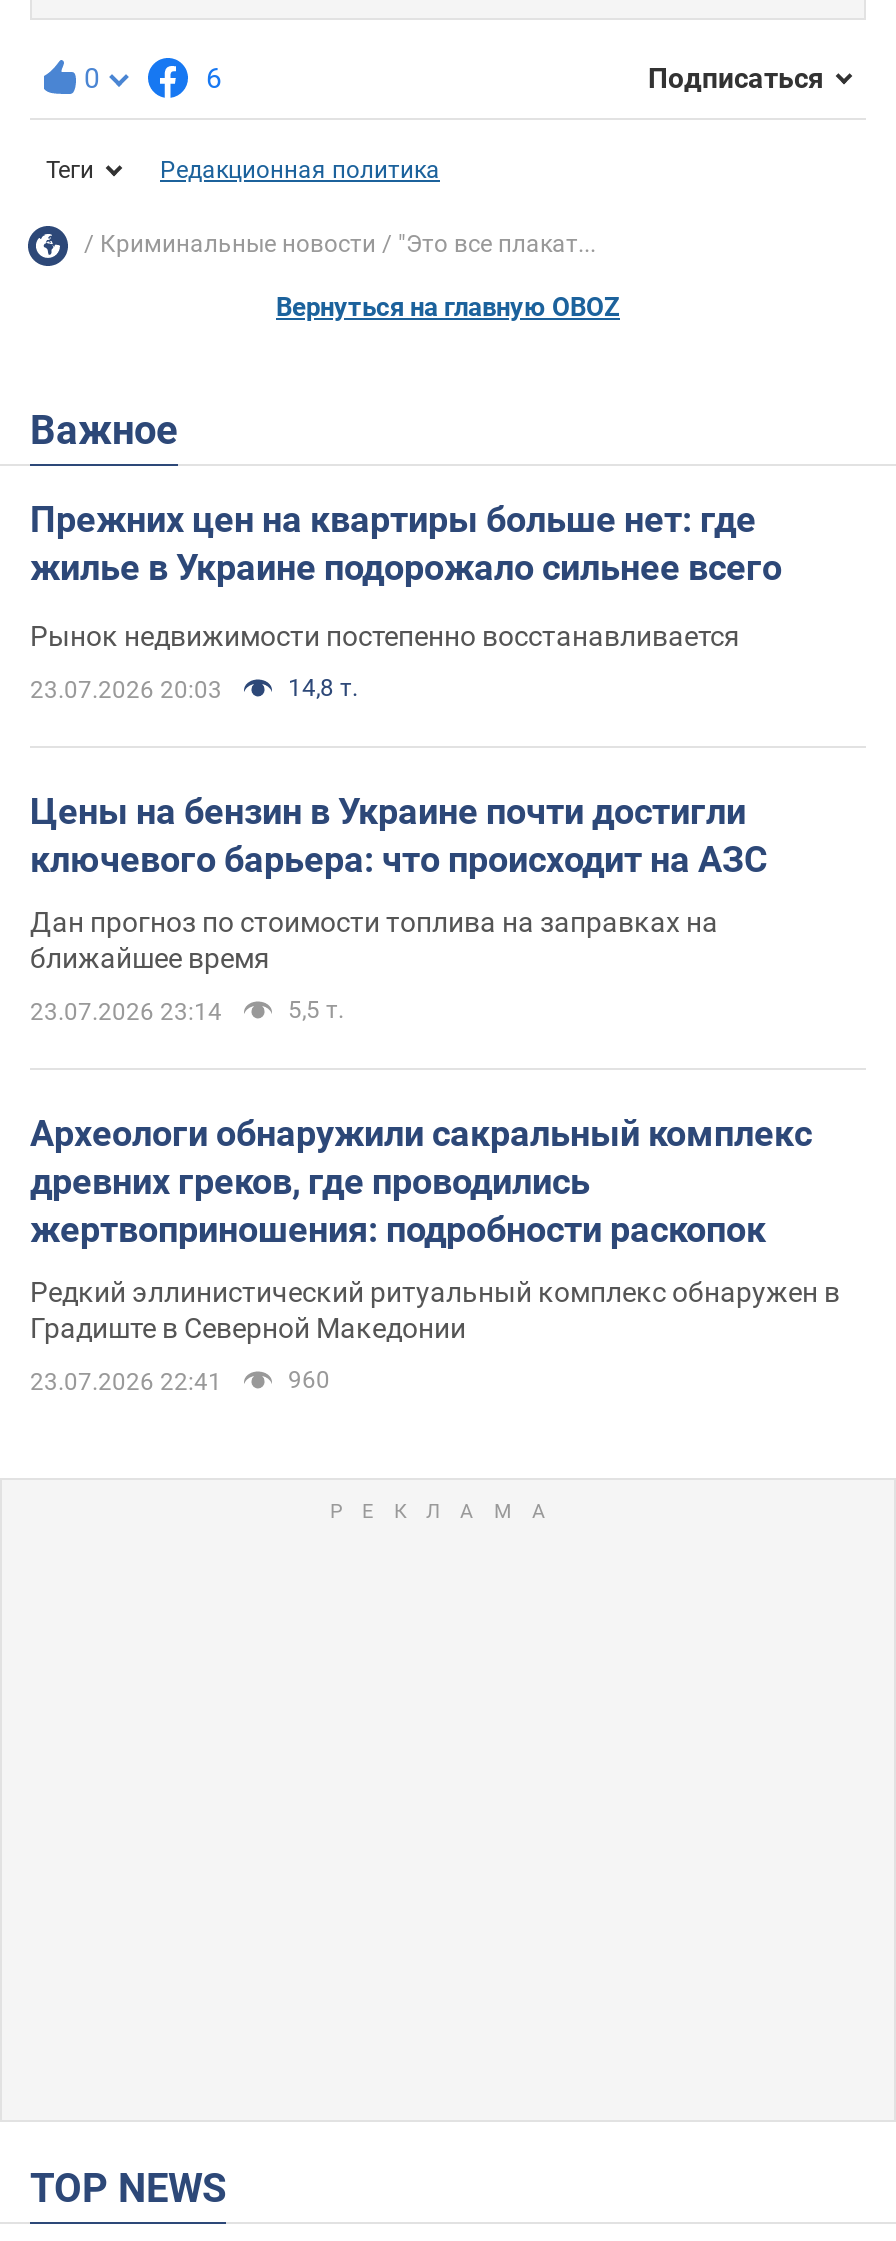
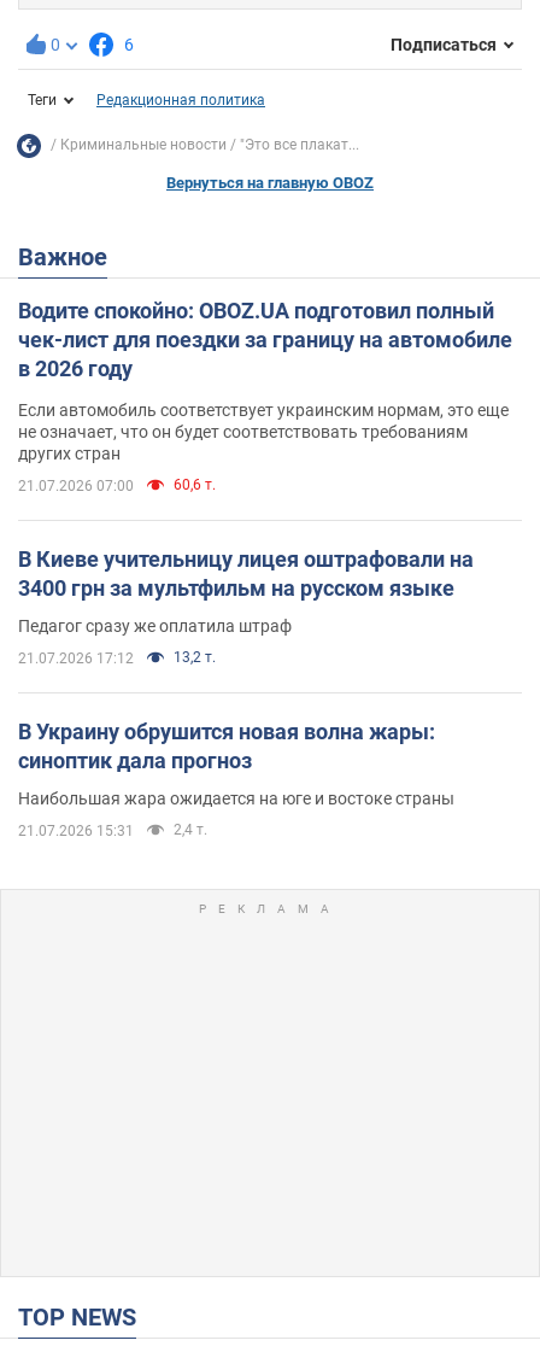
[30,497,782,587] Прежних цен на квартиры больше нет: где | жилье в Украине подорожало сильнее всего -> [18,298,512,381] Водите спокойно: OBOZ.UA подготовил полный | чек-лист для поездки за границу на автомобиле | в 2026 году
[30,619,740,651] Рынок недвижимости постепенно восстанавливается -> [18,400,509,463] Если автомобиль соответствует украинским нормам, это еще | не означает, что он будет соответствовать требованиям | других стран
[30,673,358,703] 23.07.2026 20:03 | 14,8 т. -> [18,476,216,494] 21.07.2026 07:00 | 60,6 т.
[30,789,768,879] Цены на бензин в Украине почти достигли | ключевого барьера: что происходит на АЗС -> [18,546,474,600] В Киеве учительницу лицея оштрафовали на | 3400 грн за мультфильм на русском языке
[30,905,718,973] Дан прогноз по стоимости топлива на заправках на | ближайшее время -> [18,616,292,635] Педагог сразу же оплатила штраф
[30,995,344,1025] 23.07.2026 23:14 | 5,5 т. -> [18,649,216,667] 21.07.2026 17:12 | 13,2 т.
[30,1111,812,1249] Археологи обнаружили сакральный комплекс | древних греков, где проводились | жертвоприношения: подробности раскопок -> [18,718,435,773] В Украину обрушится новая волна жары: | синоптик дала прогноз
[30,1275,840,1343] Редкий эллинистический ритуальный комплекс обнаружен в | Градиште в Северной Македонии -> [18,788,454,808] Наибольшая жара ожидается на юге и востоке страны
[30,1365,330,1395] 23.07.2026 22:41 | 960 -> [18,821,207,839] 21.07.2026 15:31 | 2,4 т.

